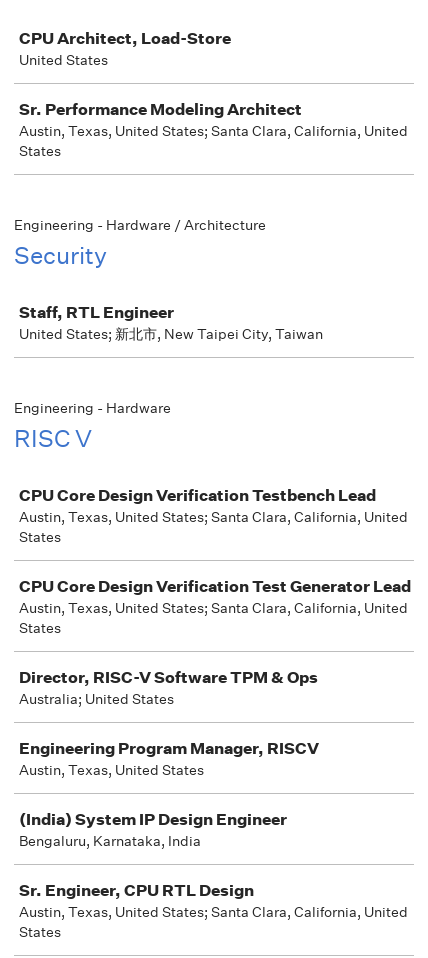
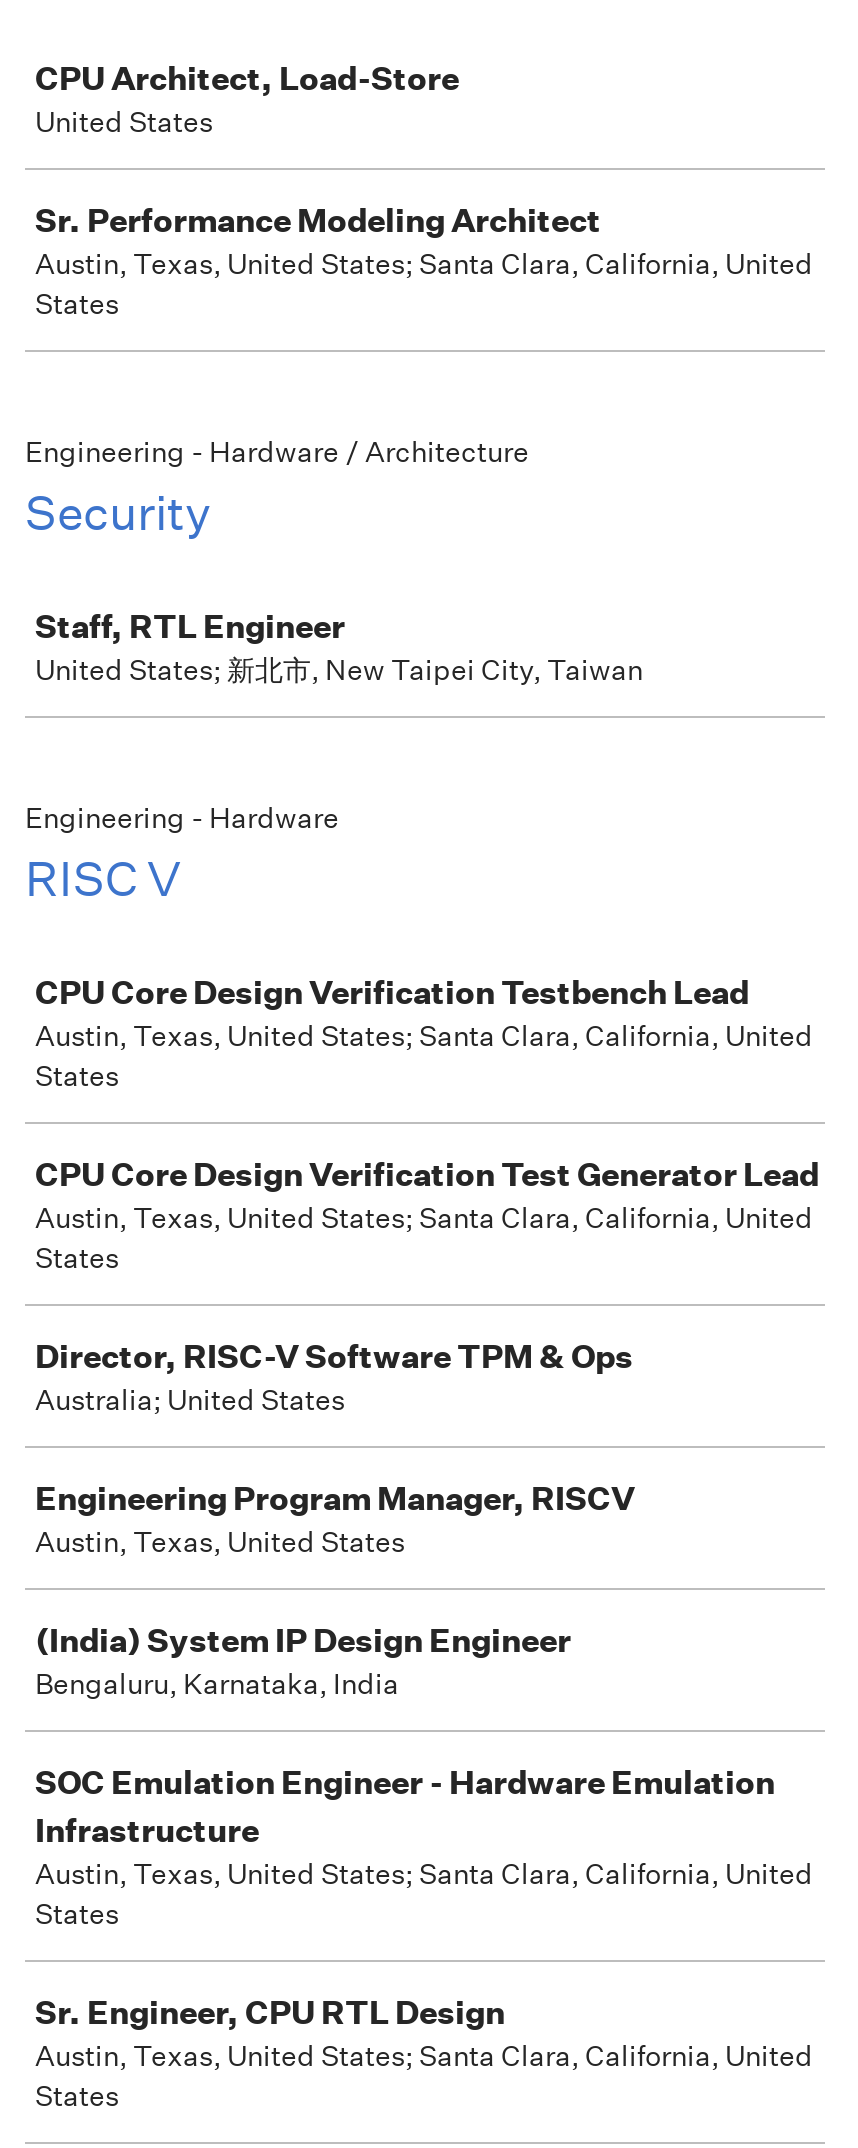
none -> [35,1762,813,1932] SOC Emulation Engineer - Hardware Emulation | Infrastructure | Austin, Texas, United States; Santa Clara, California, United | States

